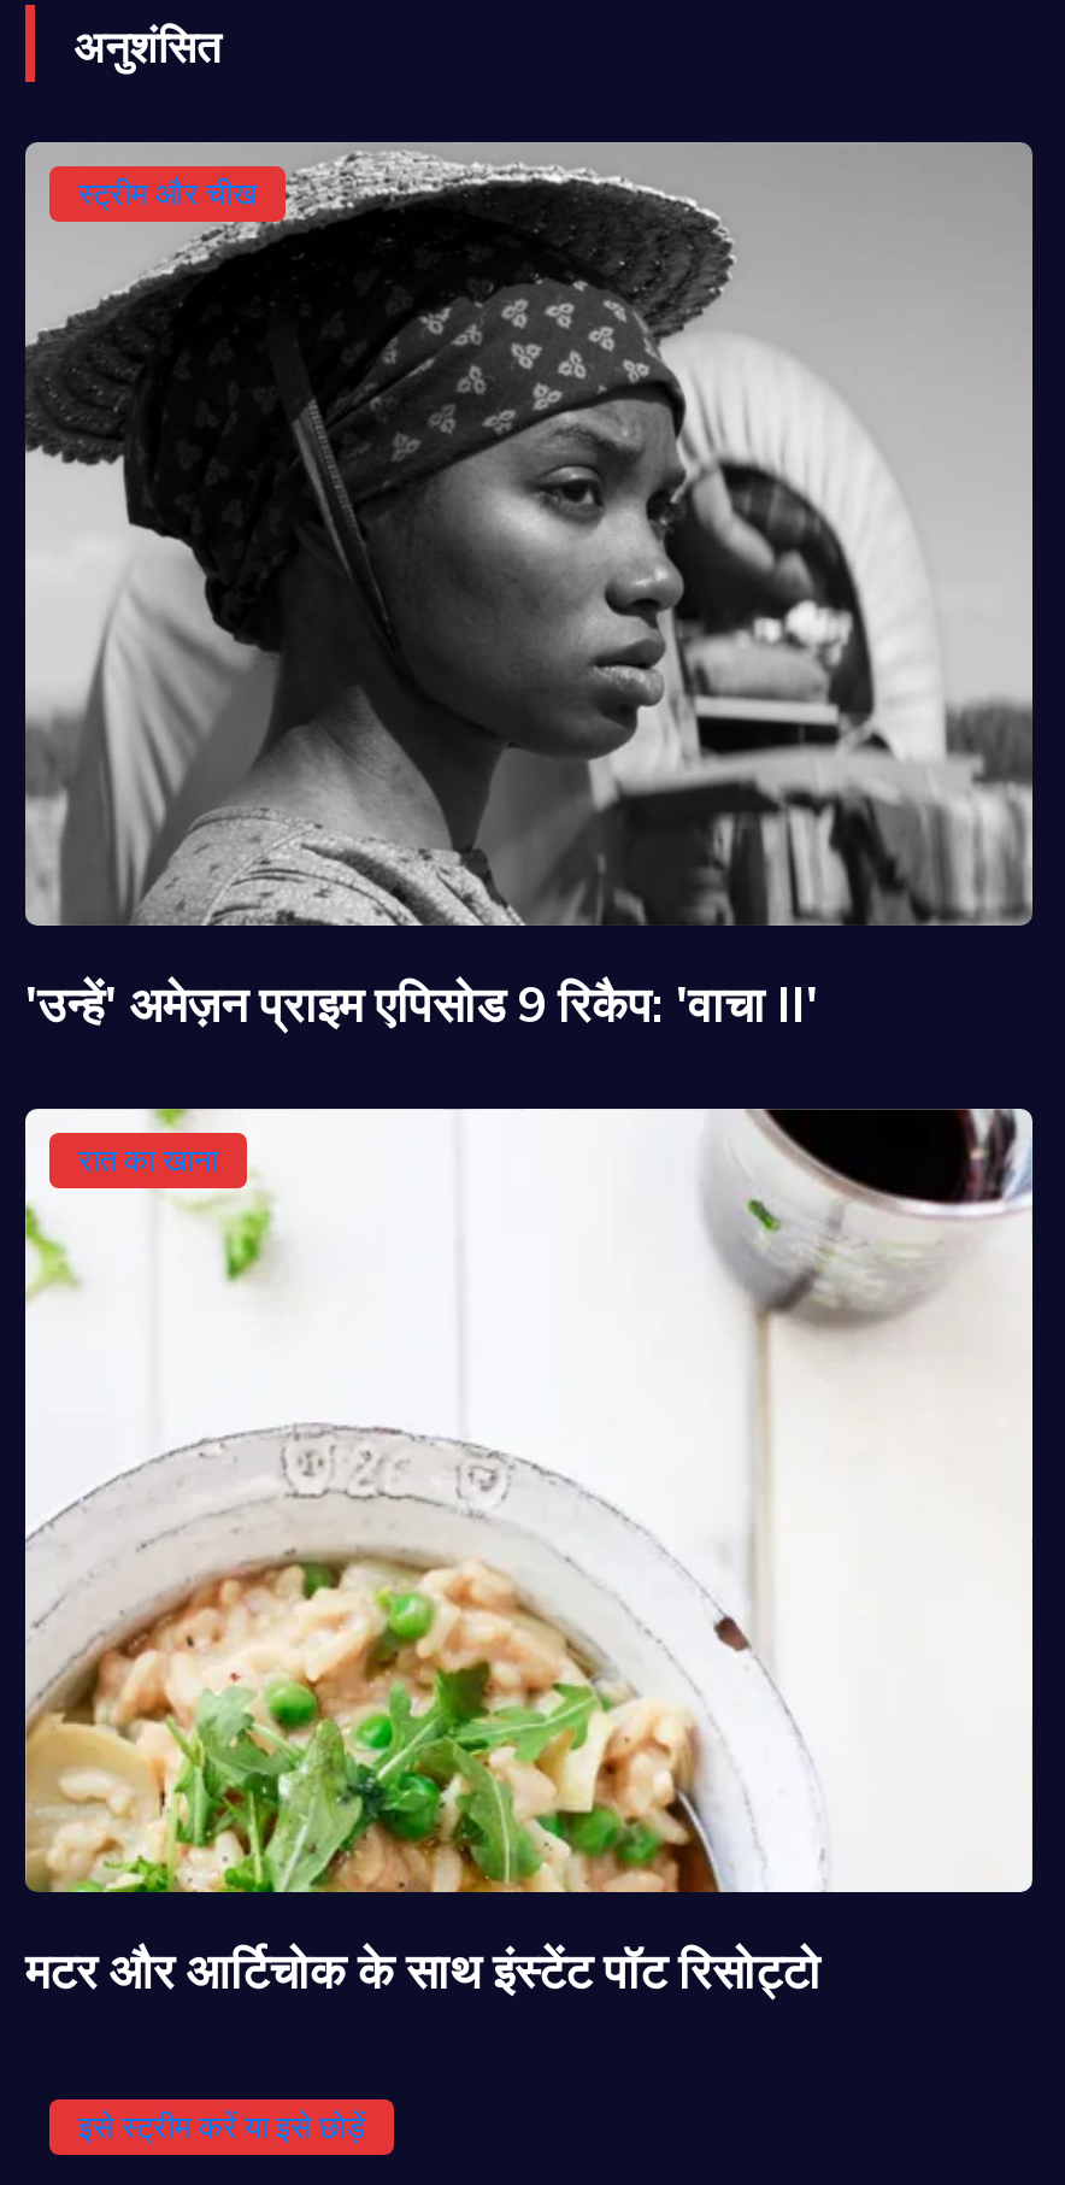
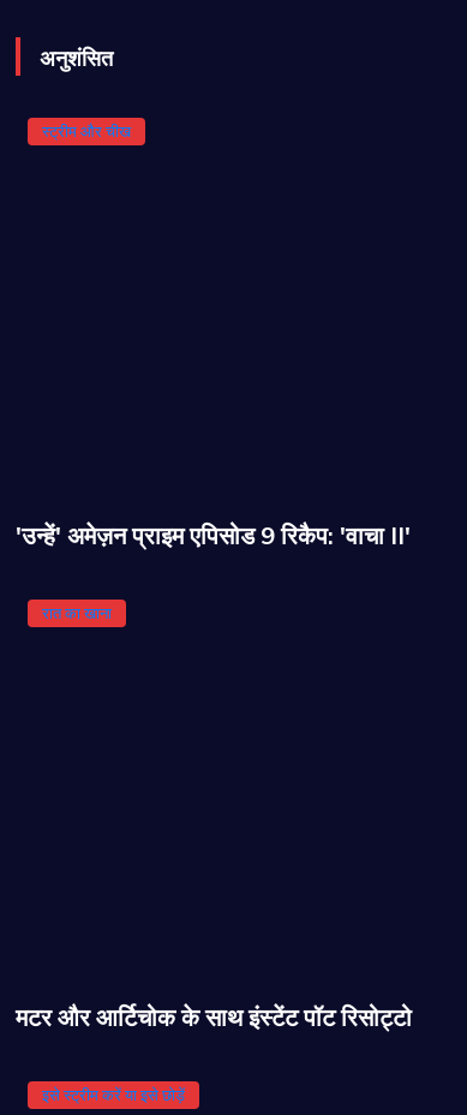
[23,140,1035,928] [image] -> none
[23,1106,1035,1895] [image] -> none

